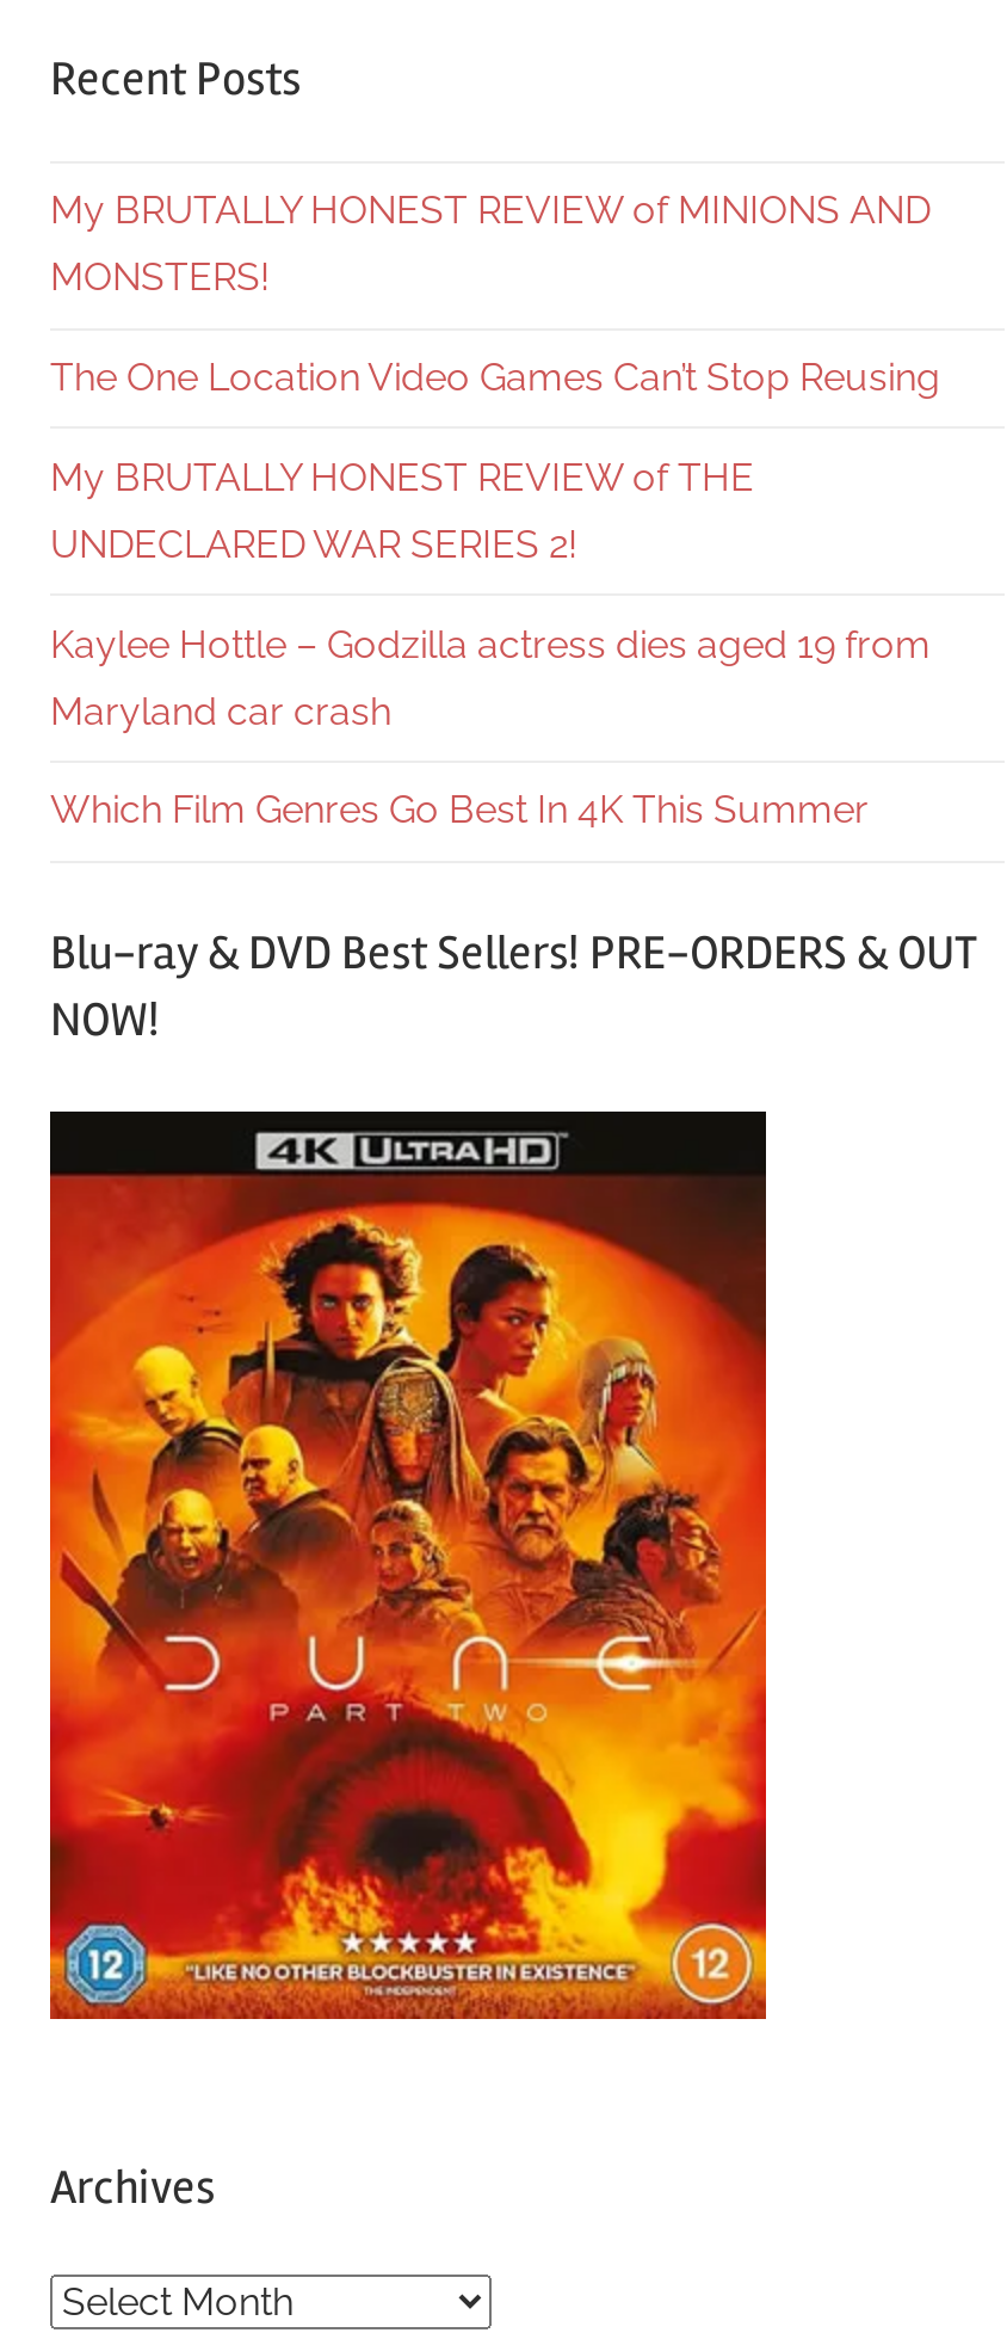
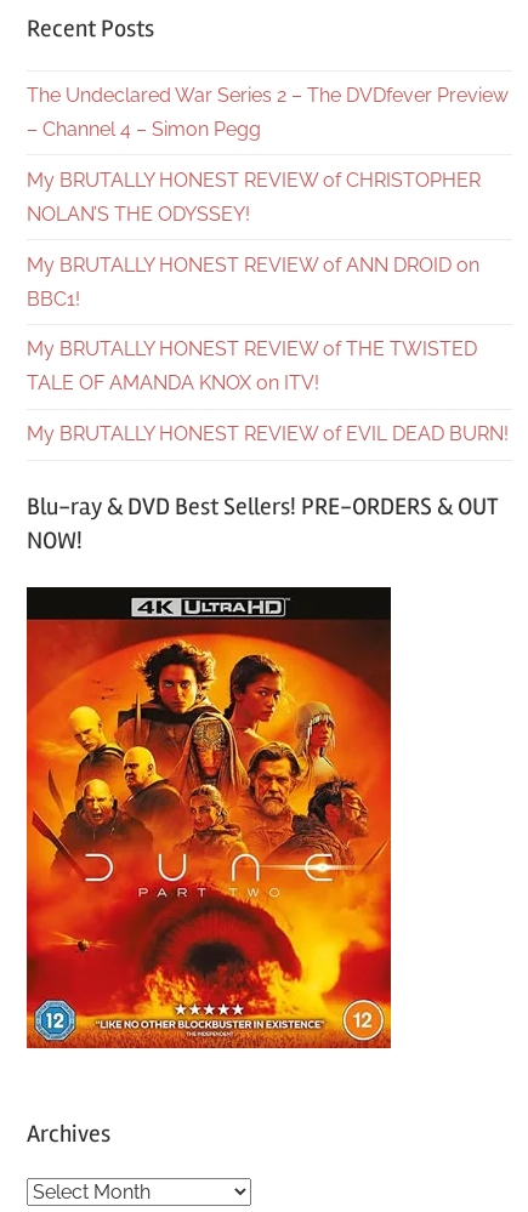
[50,188,940,833] My BRUTALLY HONEST REVIEW of MINIONS AND | MONSTERS! | The One Location Video Games Can’t Stop Reusing | My BRUTALLY HONEST REVIEW of THE | UNDECLARED WAR SERIES 2! | Kaylee Hottle – Godzilla actress dies aged 19 from | Maryland car crash | Which Film Genres Go Best In 4K This Summer -> [27,84,509,445] The Undeclared War Series 2 – The DVDfever Preview | – Channel 4 – Simon Pegg | My BRUTALLY HONEST REVIEW of CHRISTOPHER | NOLAN’S THE ODYSSEY! | My BRUTALLY HONEST REVIEW of ANN DROID on | BBC1! | My BRUTALLY HONEST REVIEW of THE TWISTED | TALE OF AMANDA KNOX on ITV! | My BRUTALLY HONEST REVIEW of EVIL DEAD BURN!

